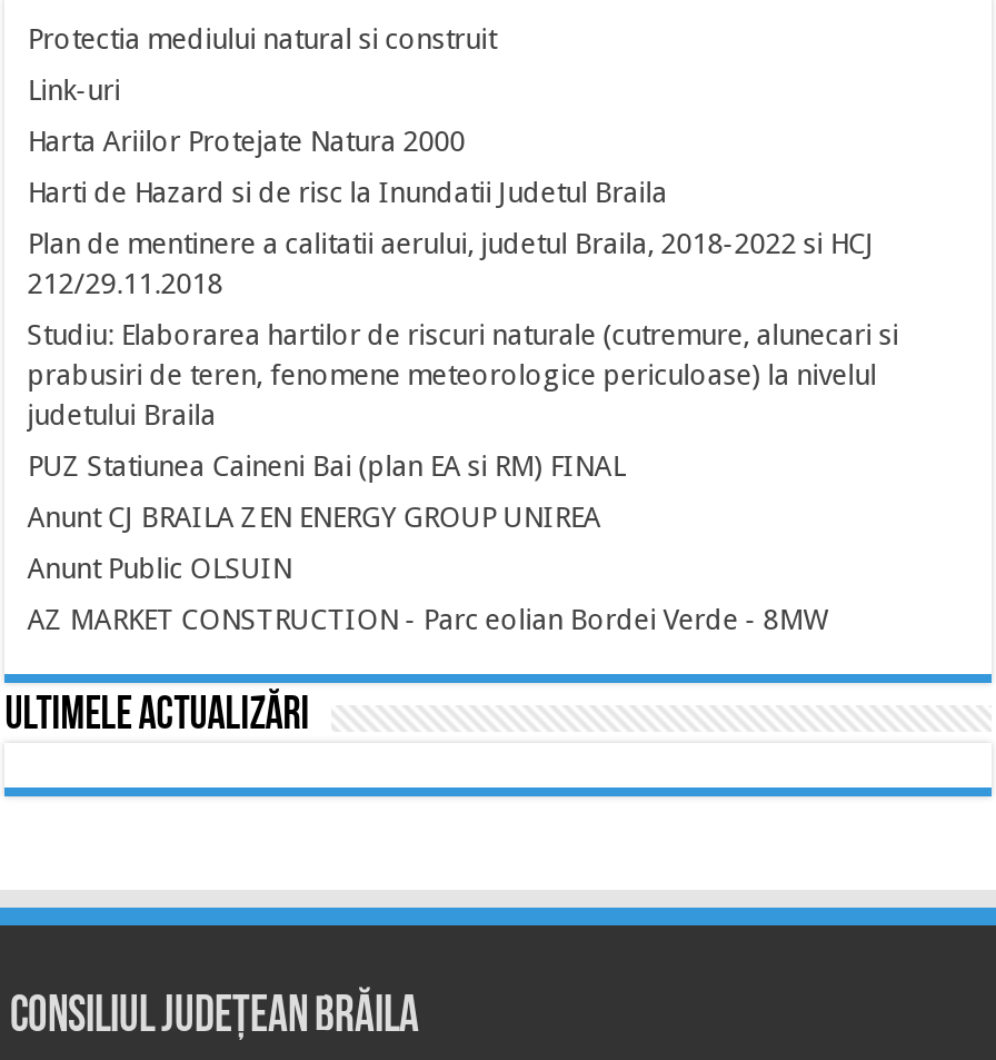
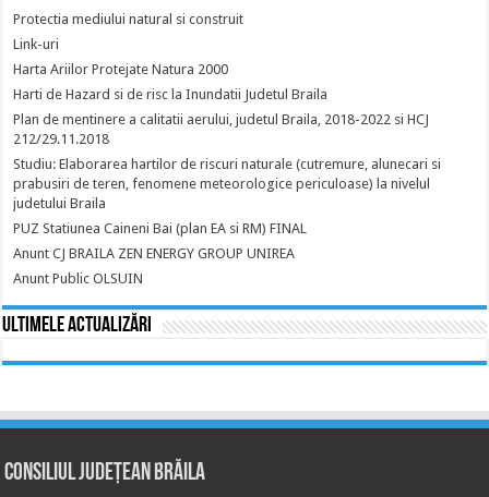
[27,603,827,636] AZ MARKET CONSTRUCTION - Parc eolian Bordei Verde - 8MW -> none

